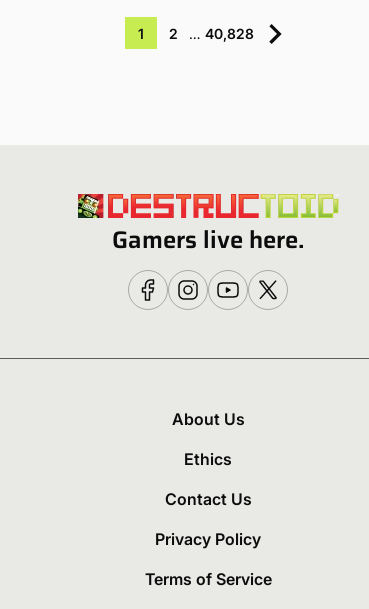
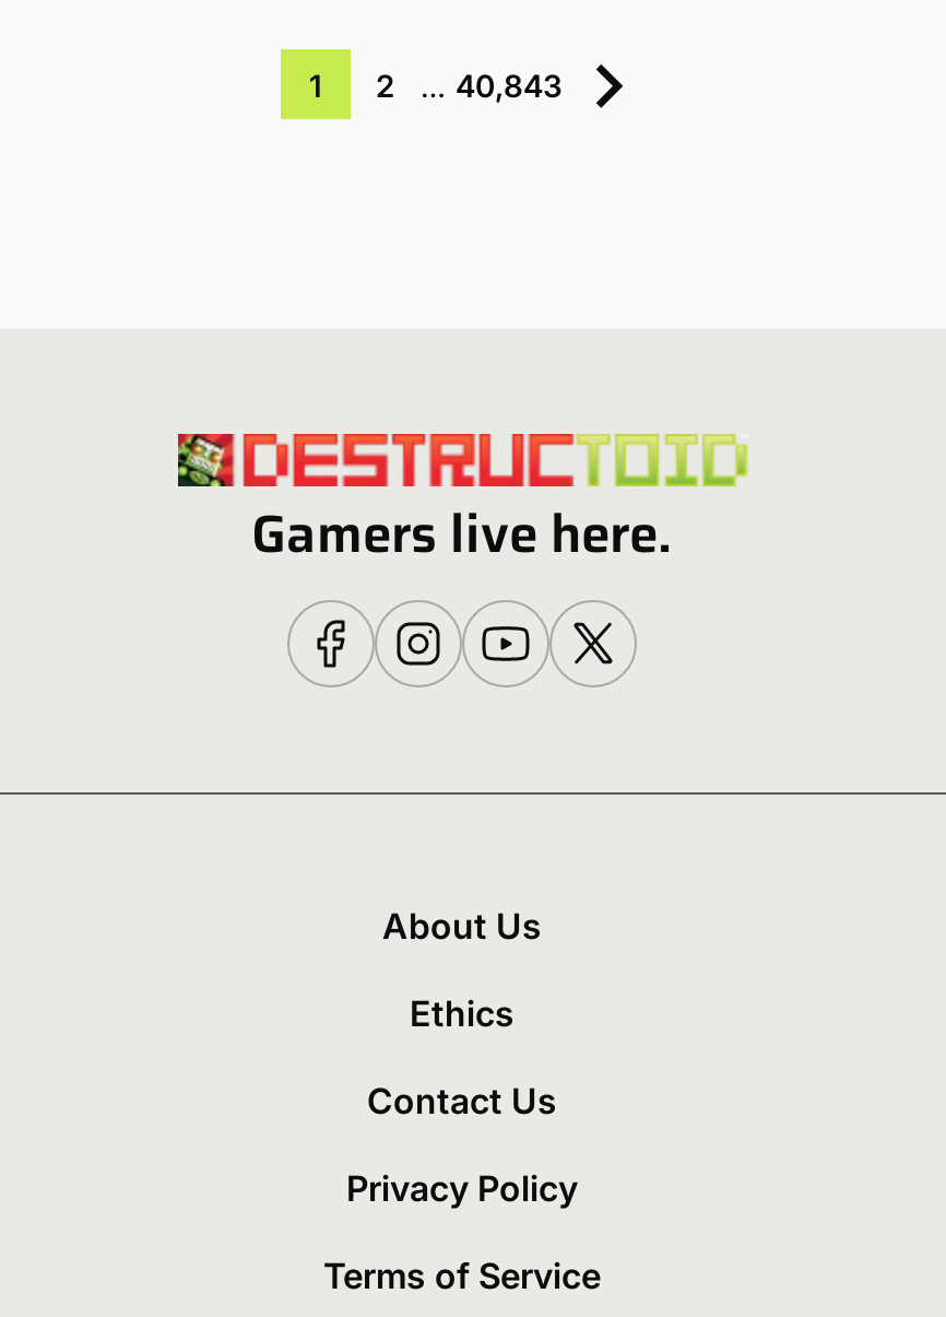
[138,25,254,42] 1 2 … 40,828 -> [309,67,563,104] 1 2 … 40,843

